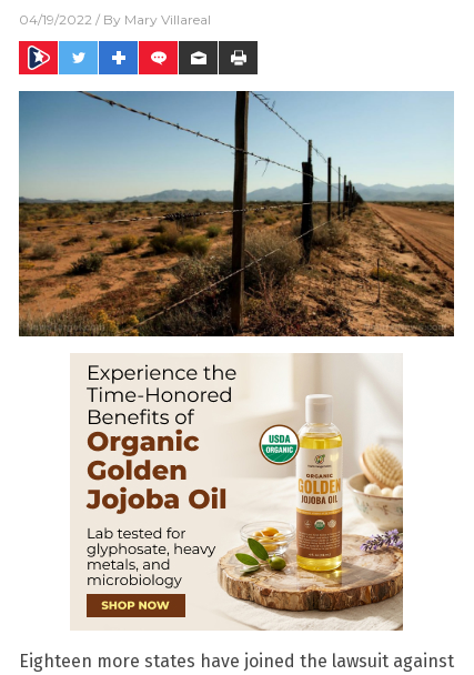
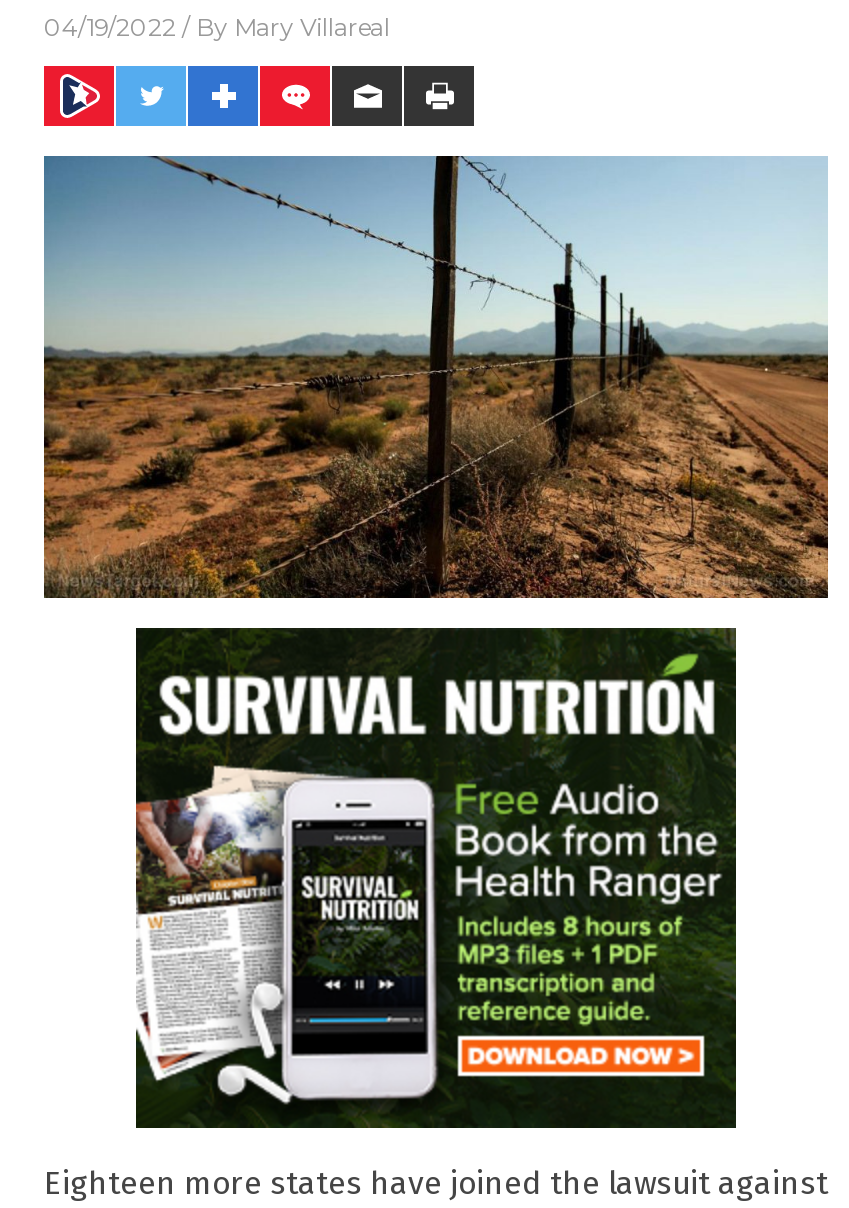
[70,353,404,632] [image] -> [134,626,738,1130] [image]

